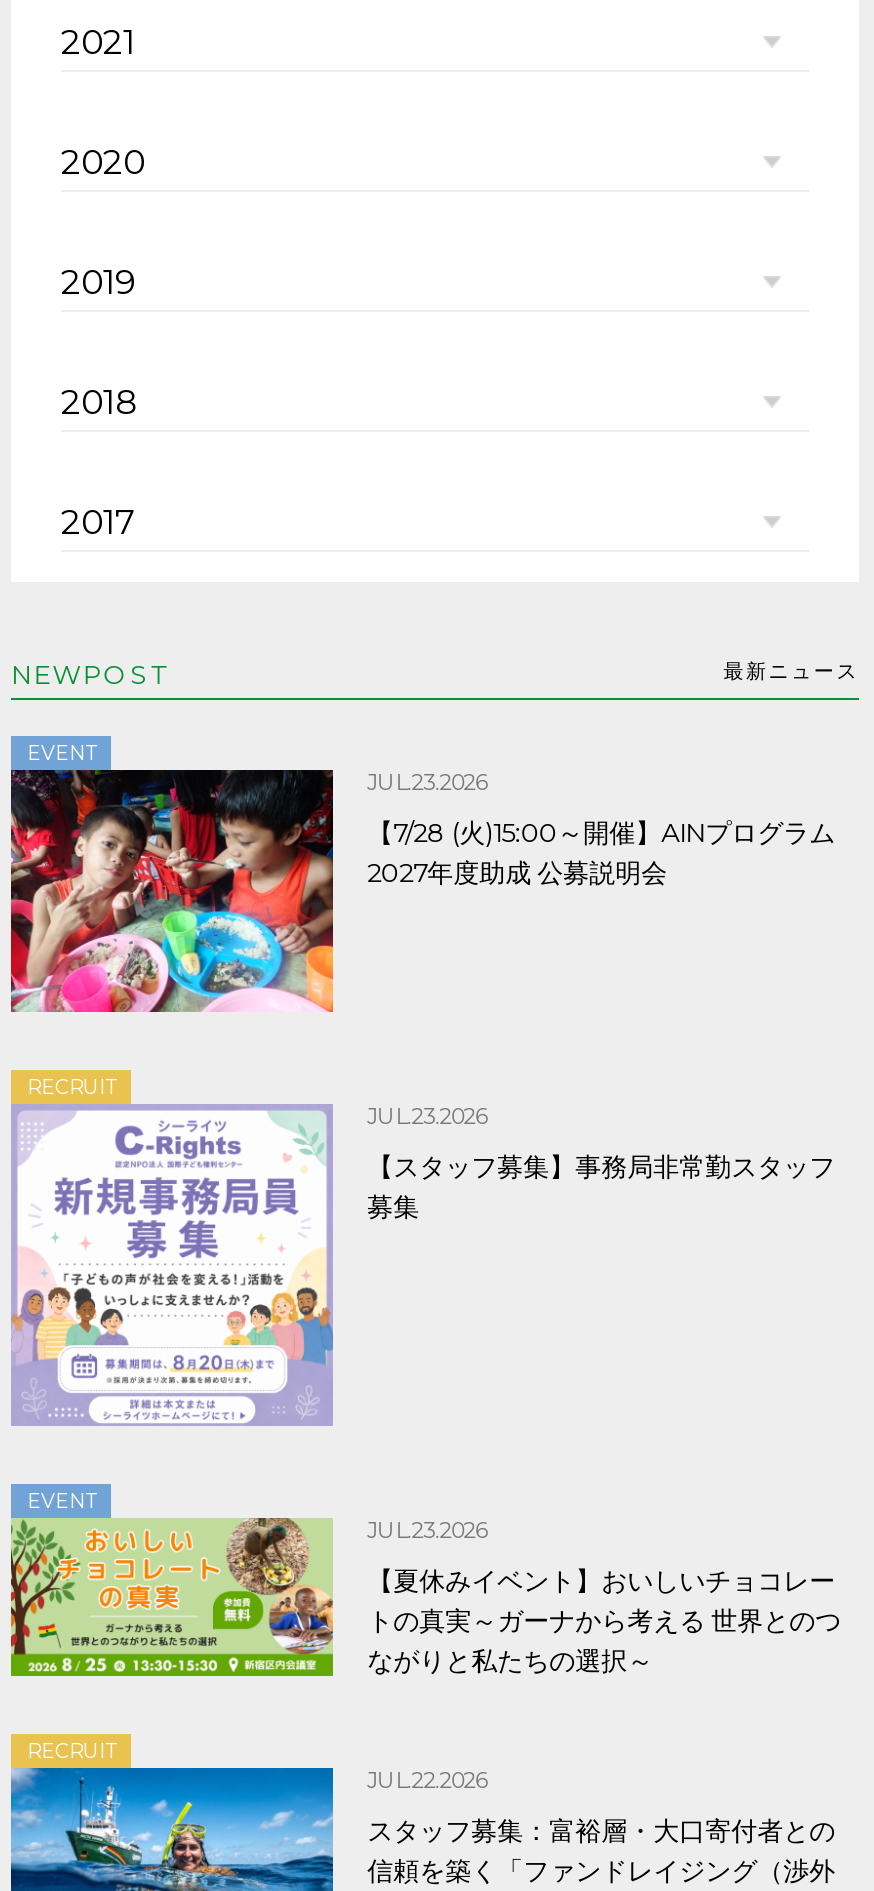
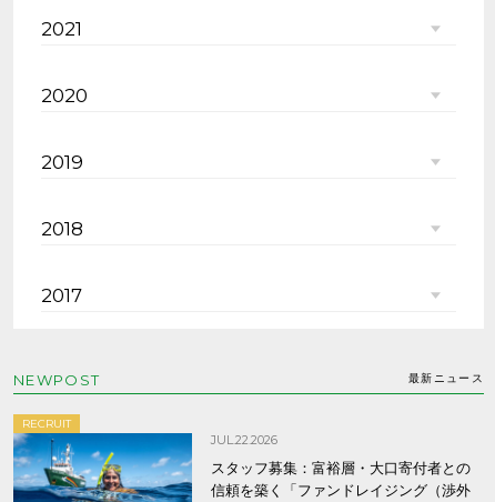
[9,741,835,1016] [image] | EVENT | JUL.23.2026 | 【7/28 (火)15:00～開催】AINプログラム | 2027年度助成 公募説明会 -> none
[11,1074,835,1428] [image] | RECRUIT | JUL.23.2026 | 【スタッフ募集】事務局非常勤スタッフ | 募集 -> none
[9,1489,841,1680] [image] | EVENT | JUL.23.2026 | 【夏休みイベント】おいしいチョコレー | トの真実～ガーナから考える 世界とのつ | ながりと私たちの選択～ -> none

